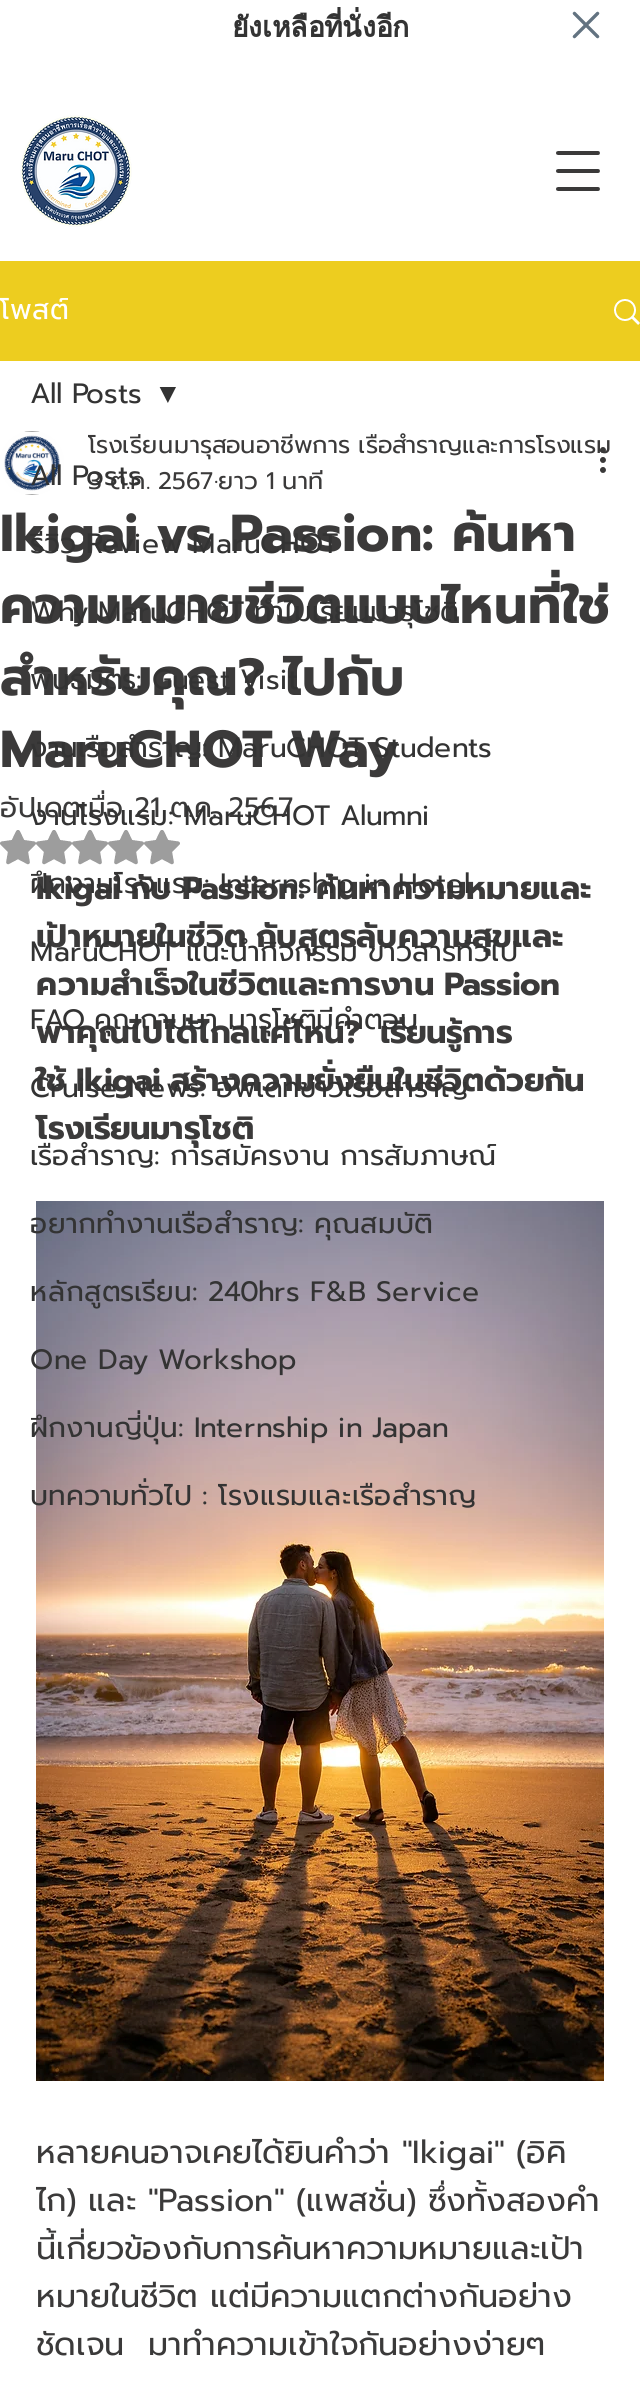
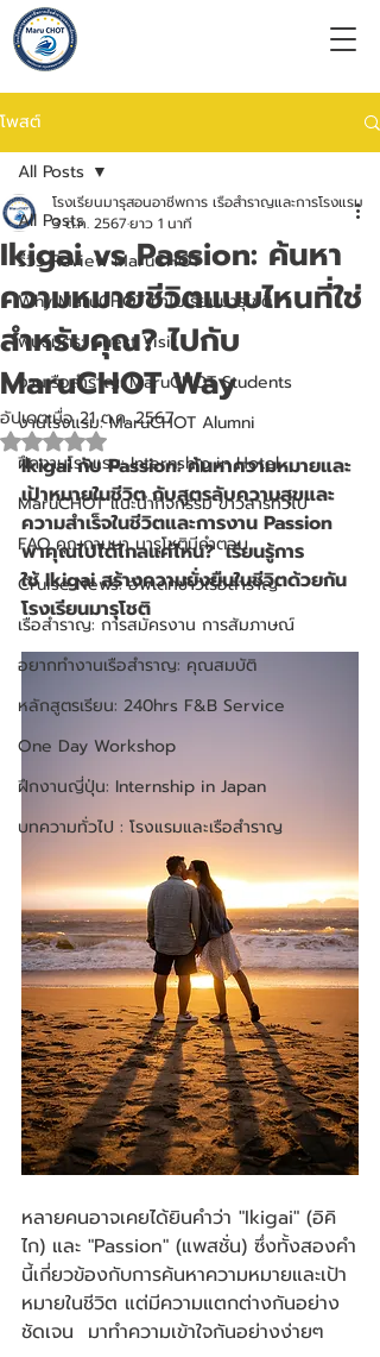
[232,11,408,43] ยังเหลือที่นั่งอีก -> none

